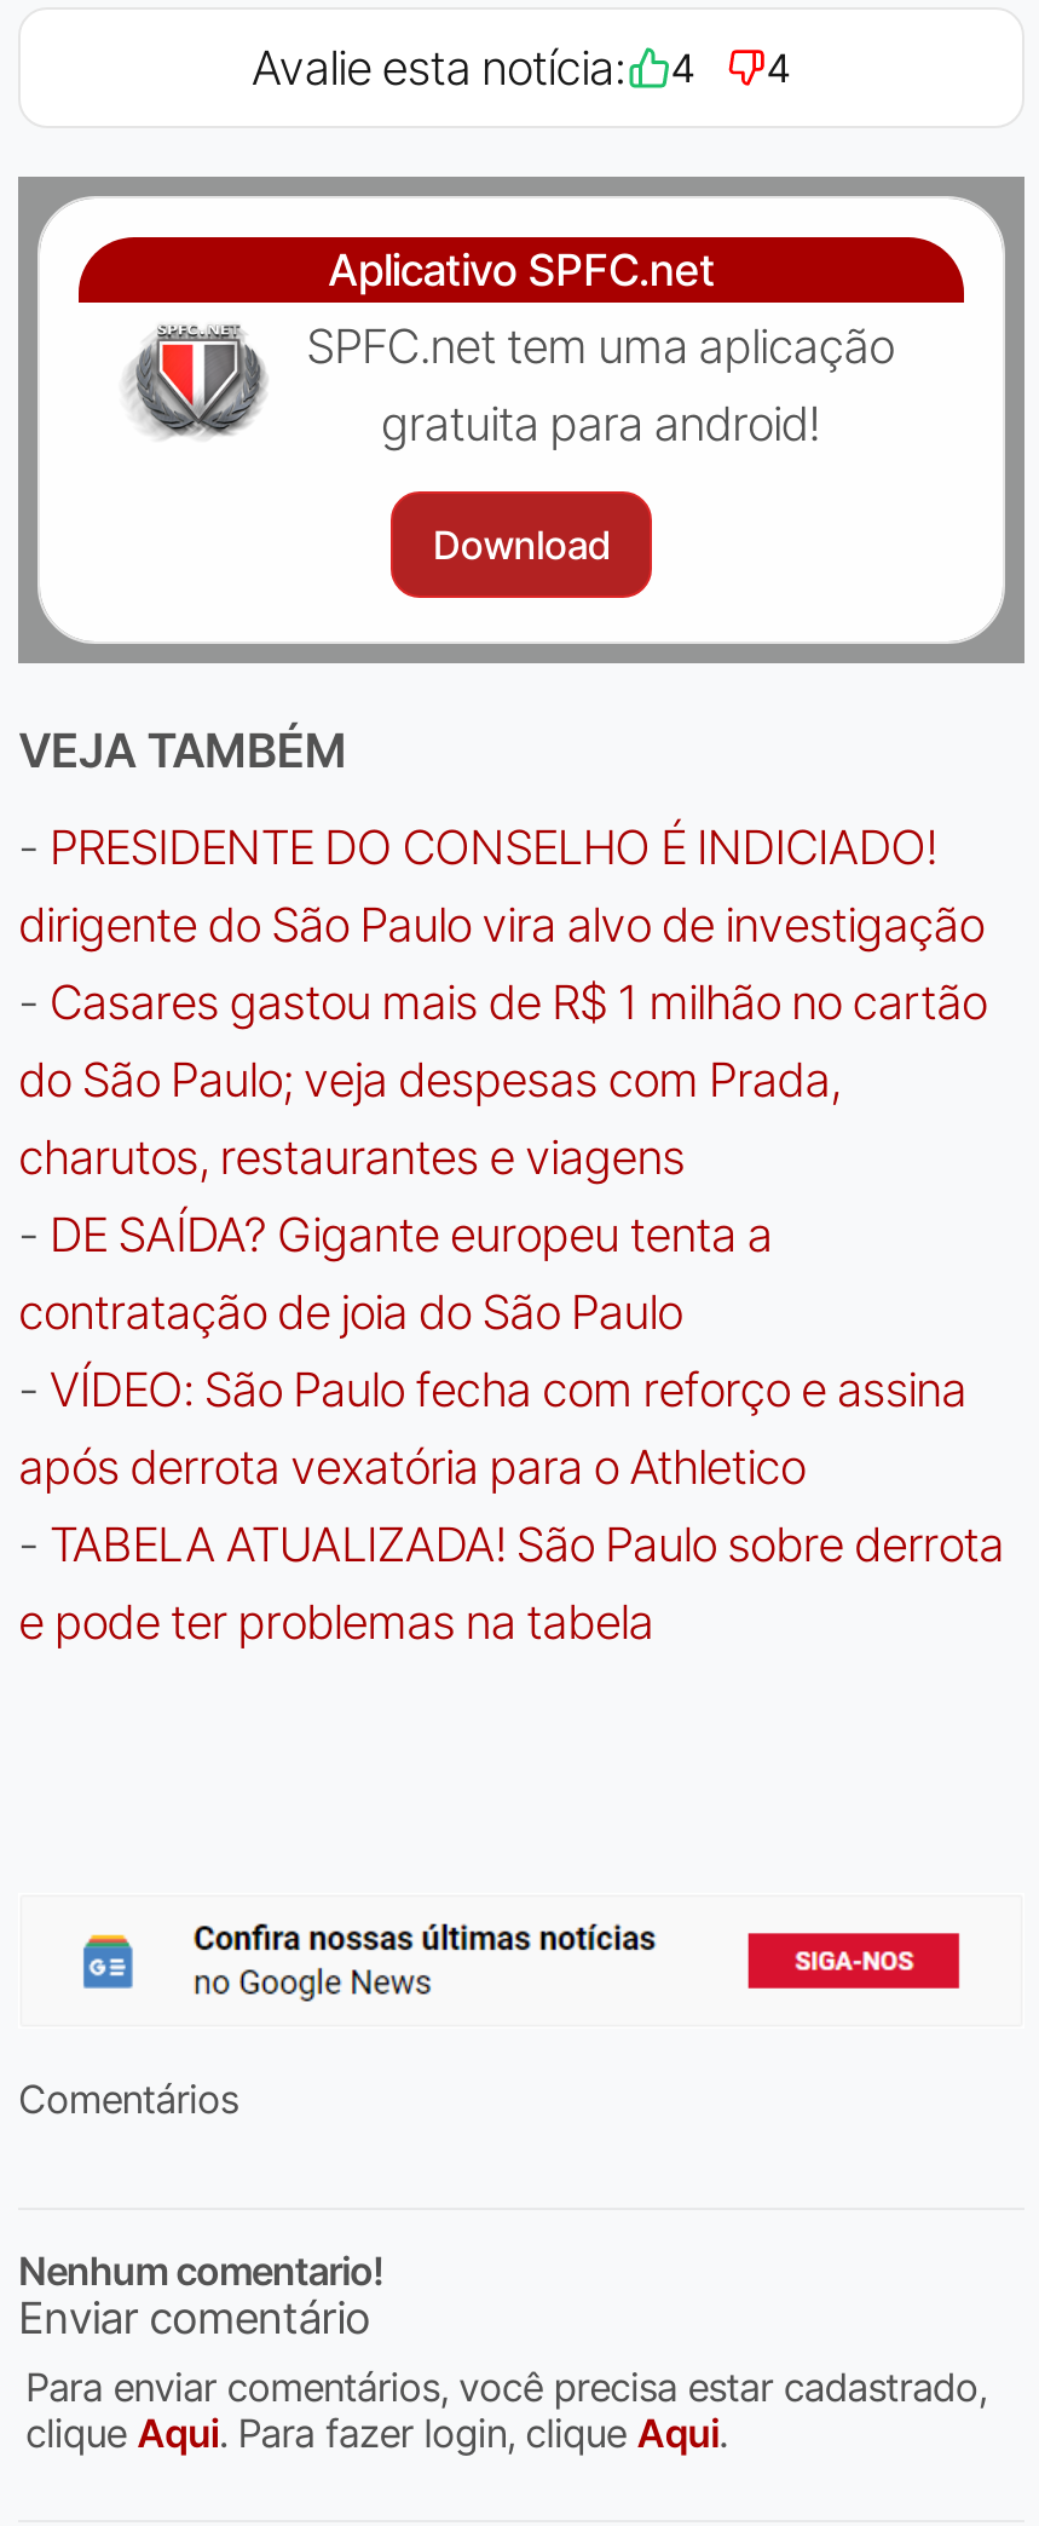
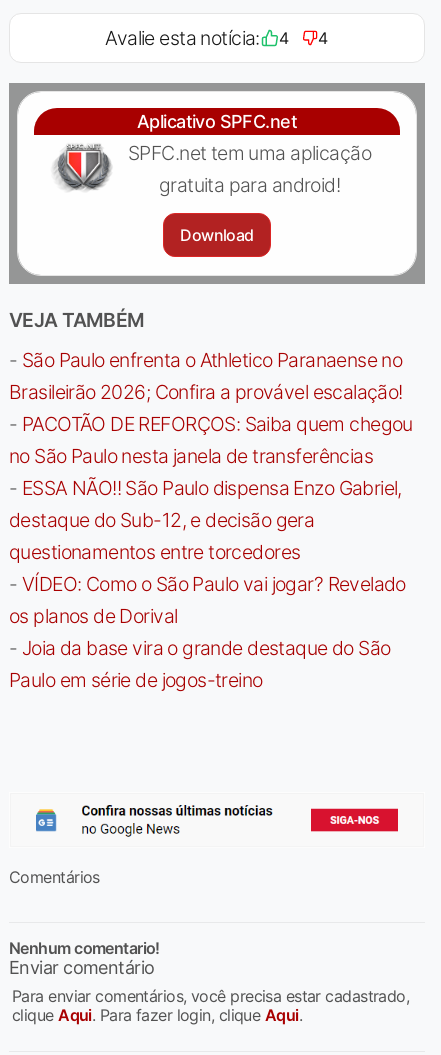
[18,819,1004,1652] - PRESIDENTE DO CONSELHO É INDICIADO! | dirigente do São Paulo vira alvo de investigação | - Casares gastou mais de R$ 1 milhão no cartão | do São Paulo; veja despesas com Prada, | charutos, restaurantes e viagens | - DE SAÍDA? Gigante europeu tenta a | contratação de joia do São Paulo | - VÍDEO: São Paulo fecha com reforço e assina | após derrota vexatória para o Athletico | - TABELA ATUALIZADA! São Paulo sobre derrota | e pode ter problemas na tabela -> [9,348,413,692] - São Paulo enfrenta o Athletico Paranaense no | Brasileirão 2026; Confira a provável escalação! | - PACOTÃO DE REFORÇOS: Saiba quem chegou | no São Paulo nesta janela de transferências | - ESSA NÃO!! São Paulo dispensa Enzo Gabriel, | destaque do Sub-12, e decisão gera | questionamentos entre torcedores | - VÍDEO: Como o São Paulo vai jogar? Revelado | os planos de Dorival | - Joia da base vira o grande destaque do São | Paulo em série de jogos-treino

